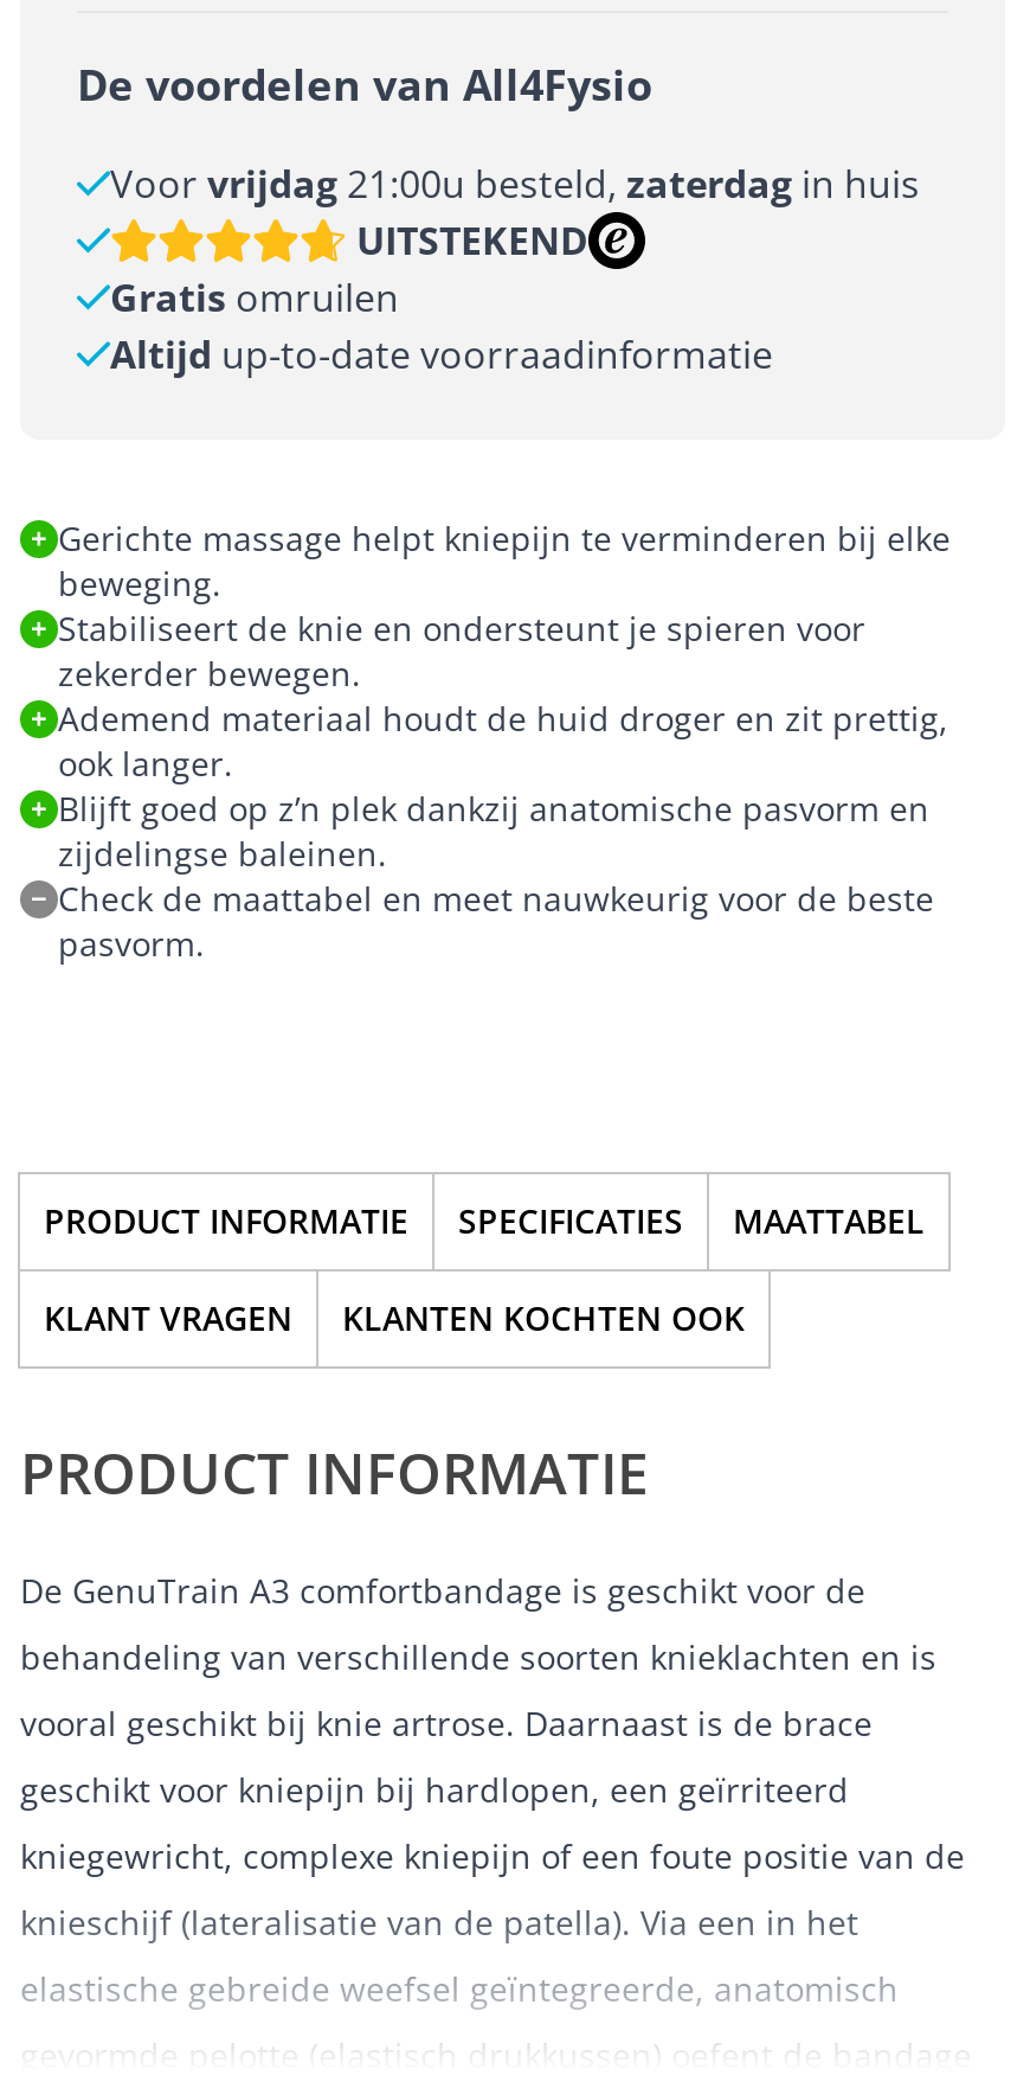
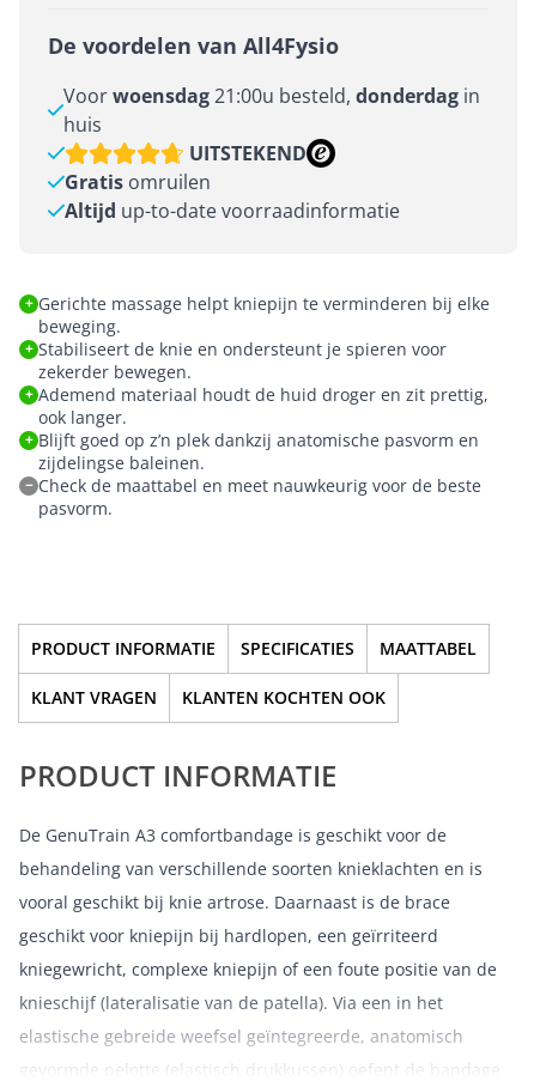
[110,158,920,210] Voor vrijdag 21:00u besteld, zaterdag in huis -> [63,83,480,138] Voor woensdag 21:00u besteld, donderdag in | huis

